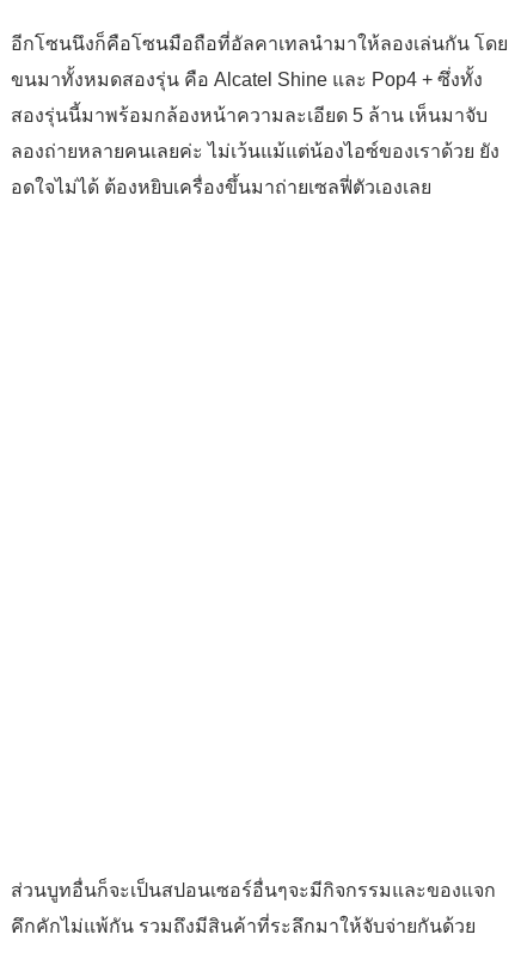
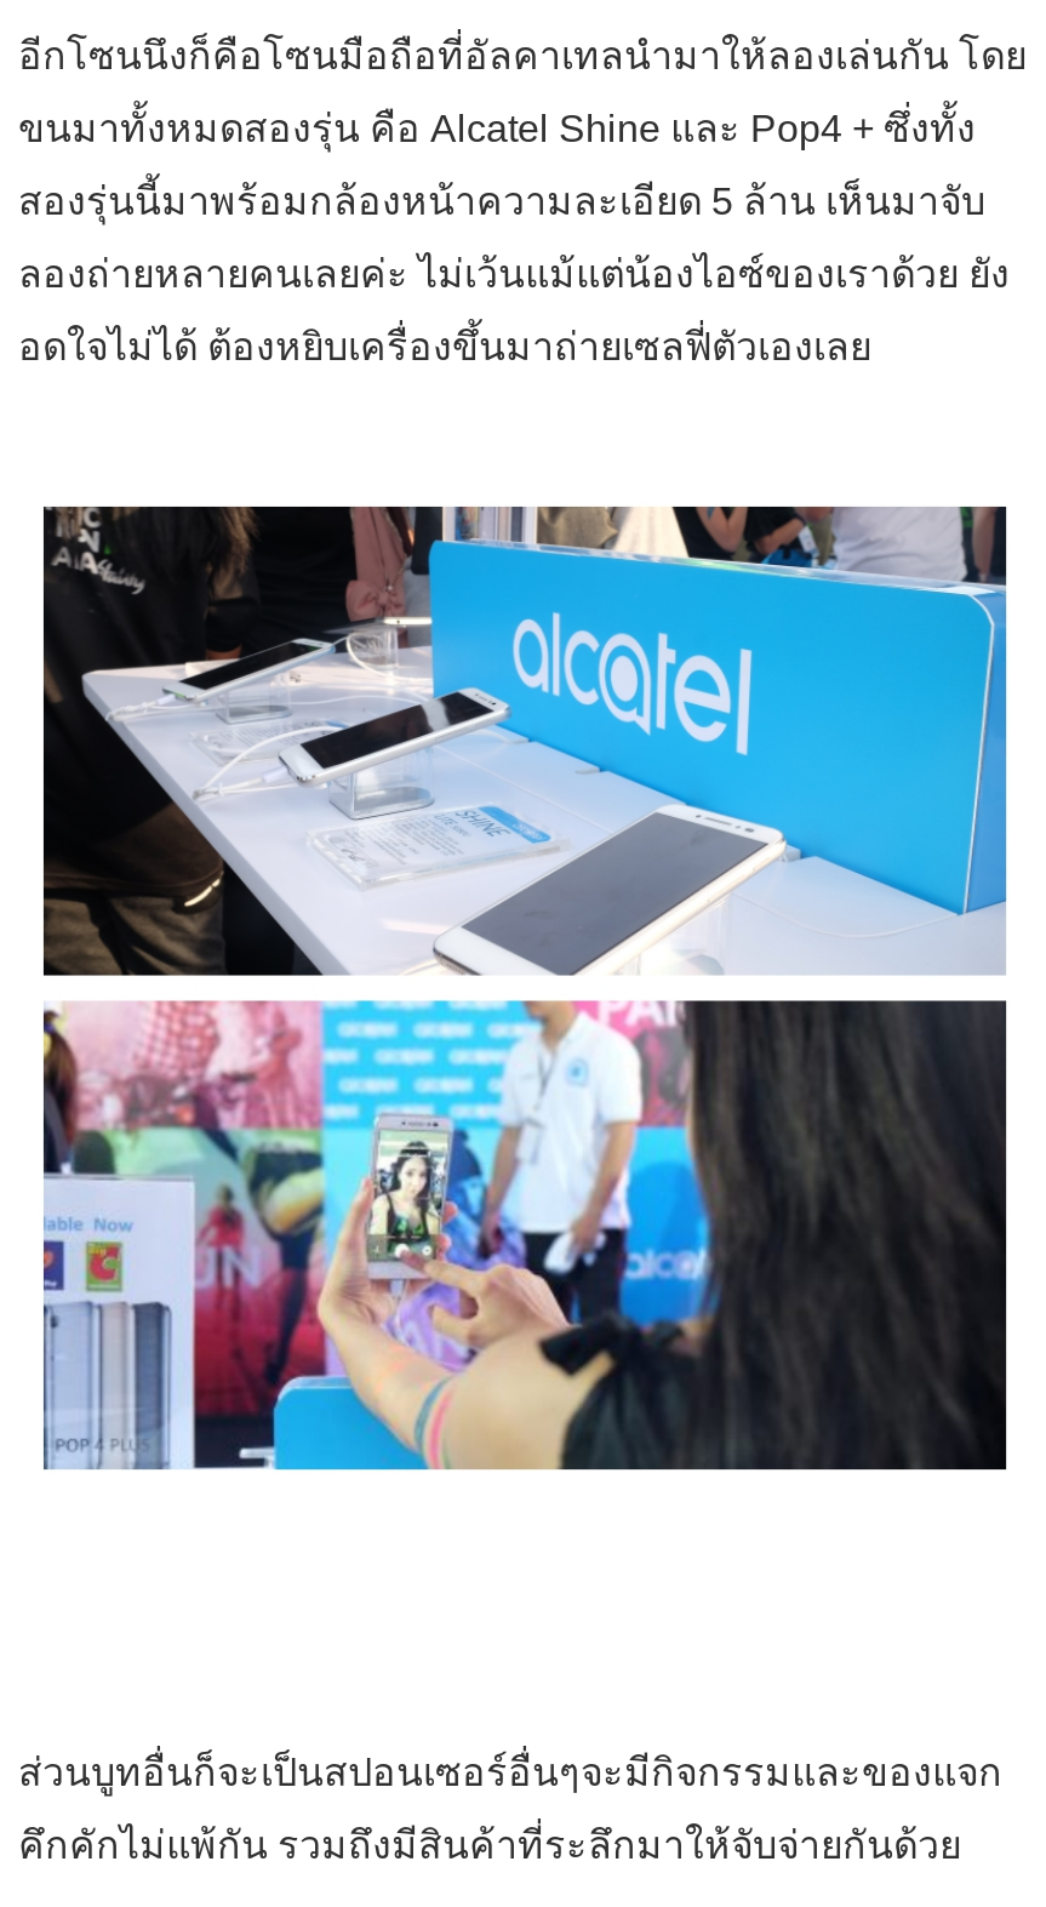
none -> [40,504,1010,980] [image]
none -> [40,999,1010,1472] [image]

